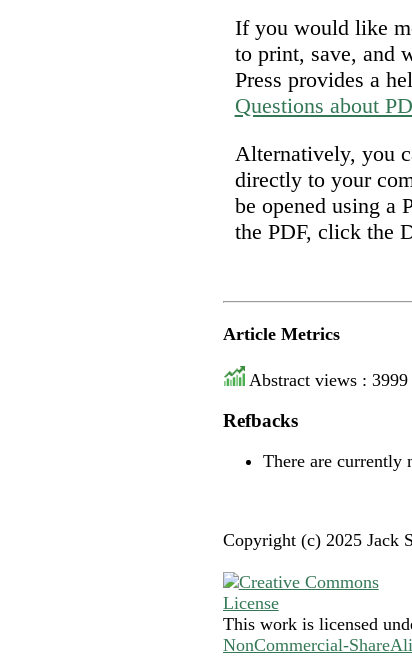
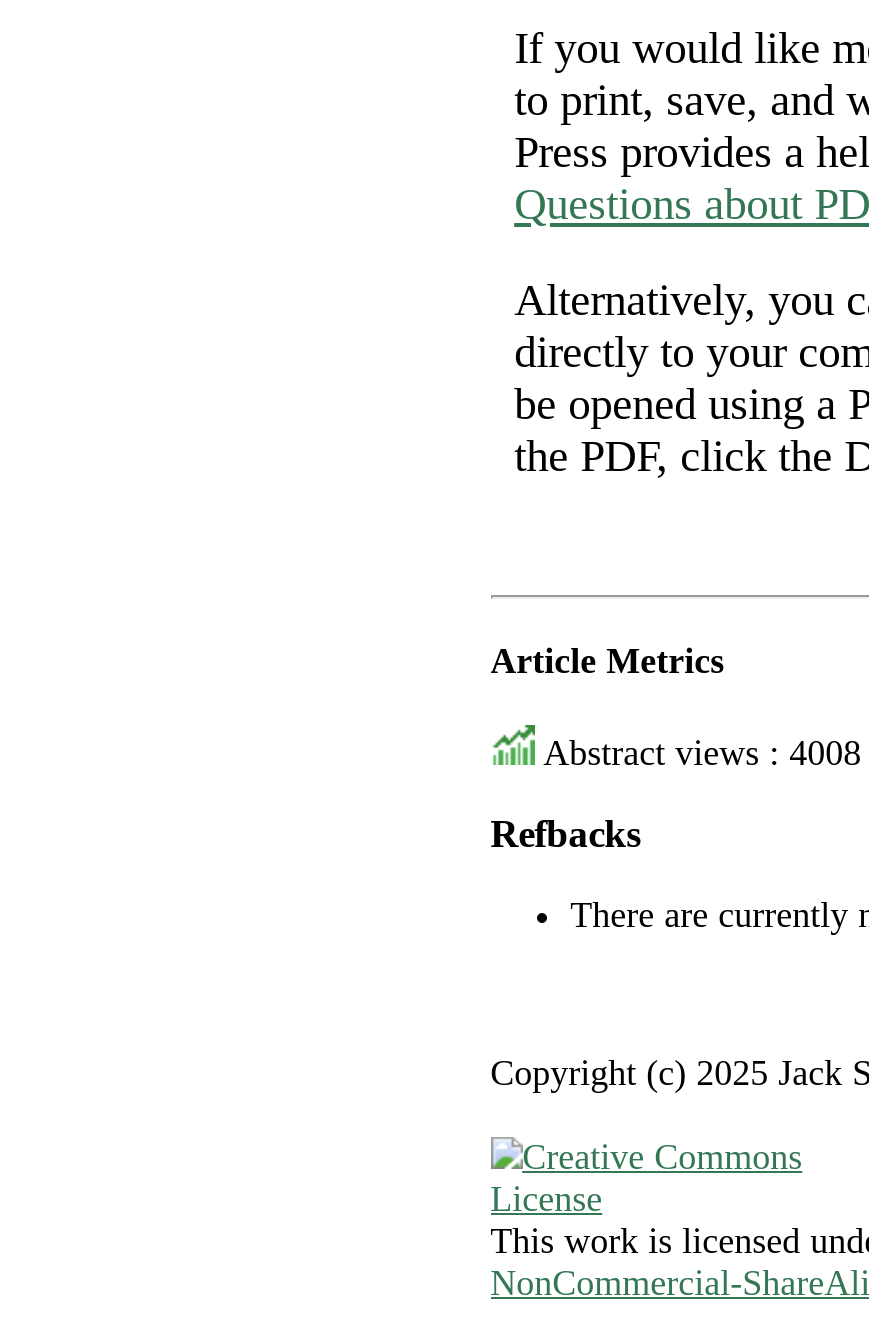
[245,370,408,390] Abstract views : 3999 -> [535,734,861,774] Abstract views : 4008

